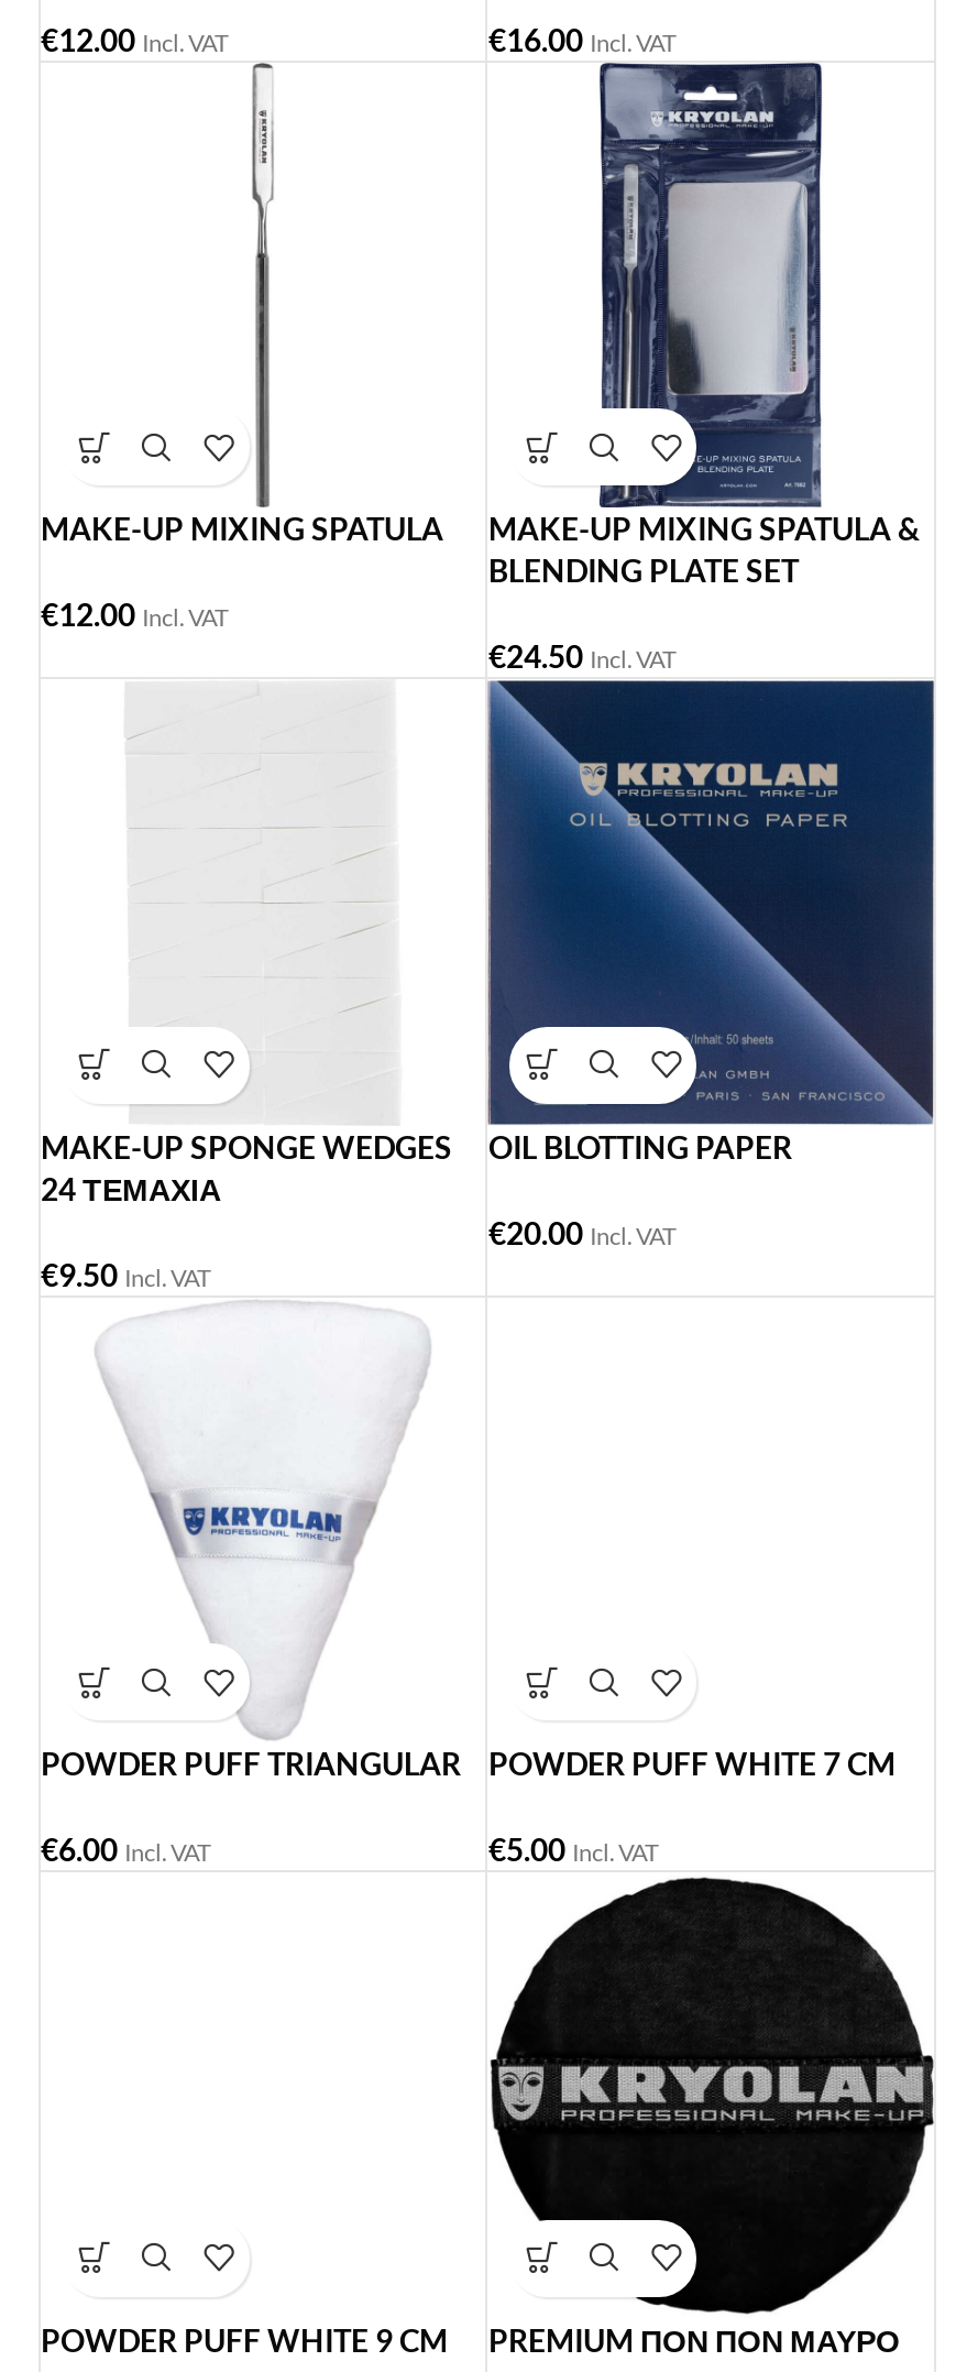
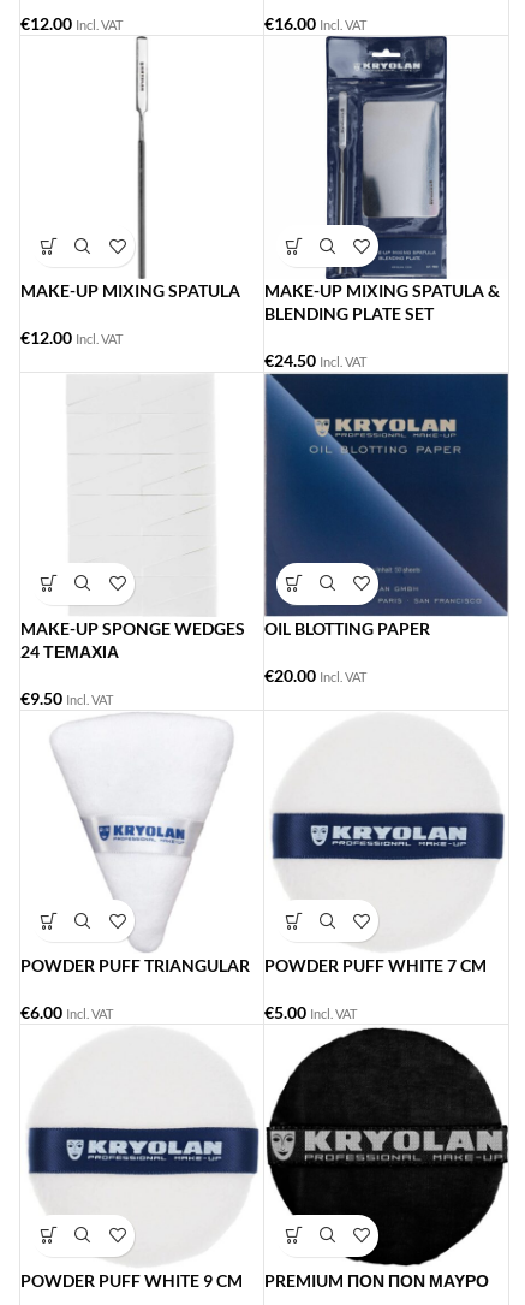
none -> [270,805,505,897] [image]
none -> [26,1117,259,1212] [image]

